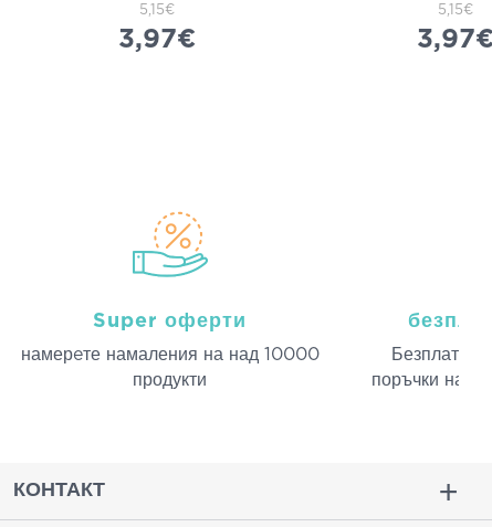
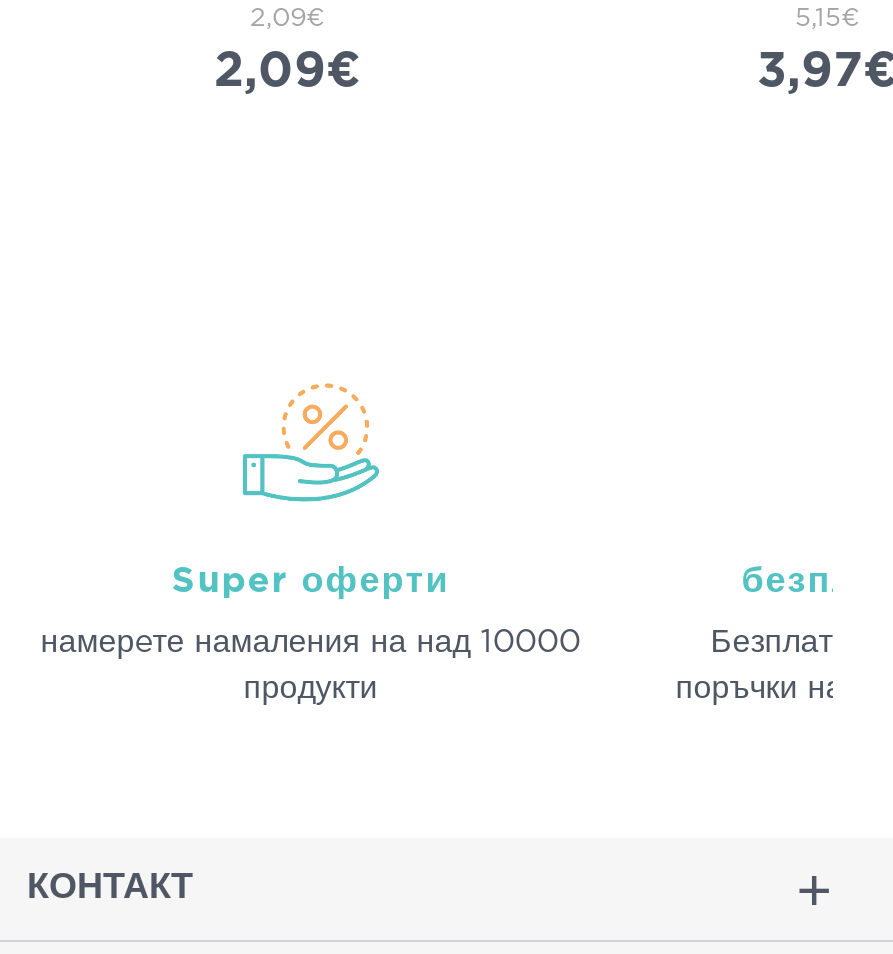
[139,3,175,18] 5,15€ -> [250,6,324,32] 2,09€
[118,27,196,53] 3,97€ -> [214,48,360,96] 2,09€

